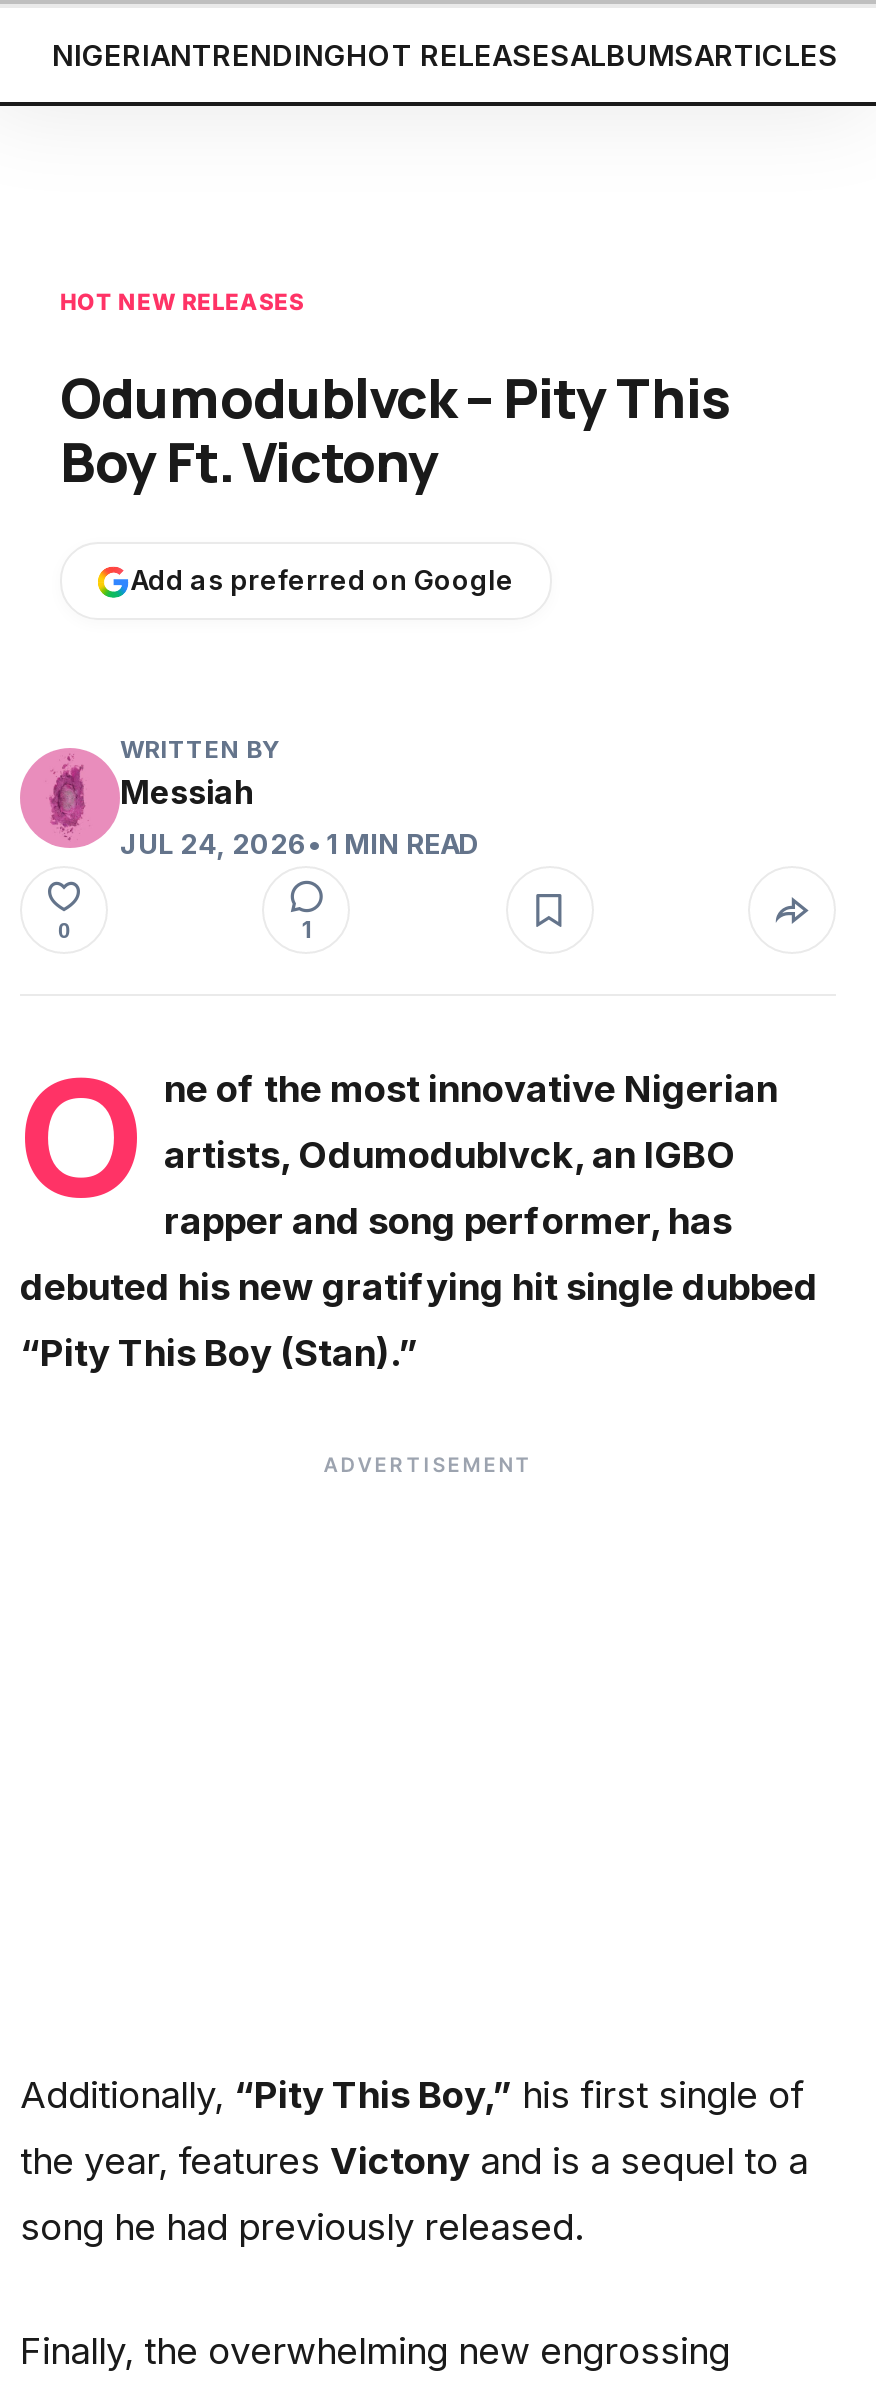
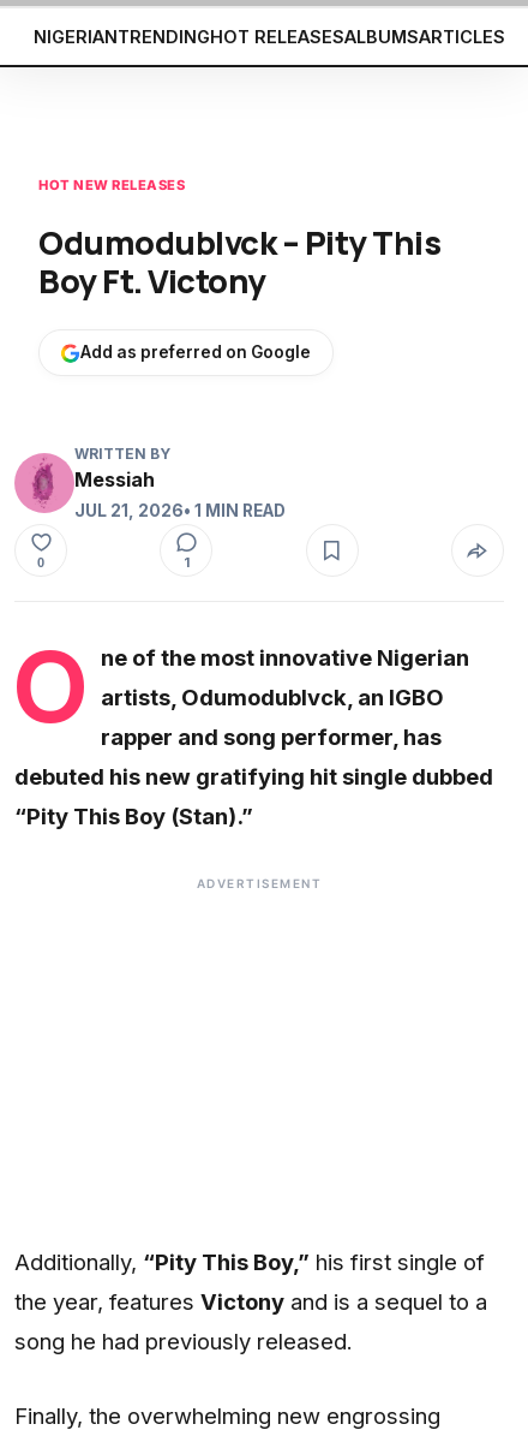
[120,828,478,860] JUL 24, 2026 • 1 MIN READ -> [74,501,286,521] JUL 21, 2026 • 1 MIN READ

